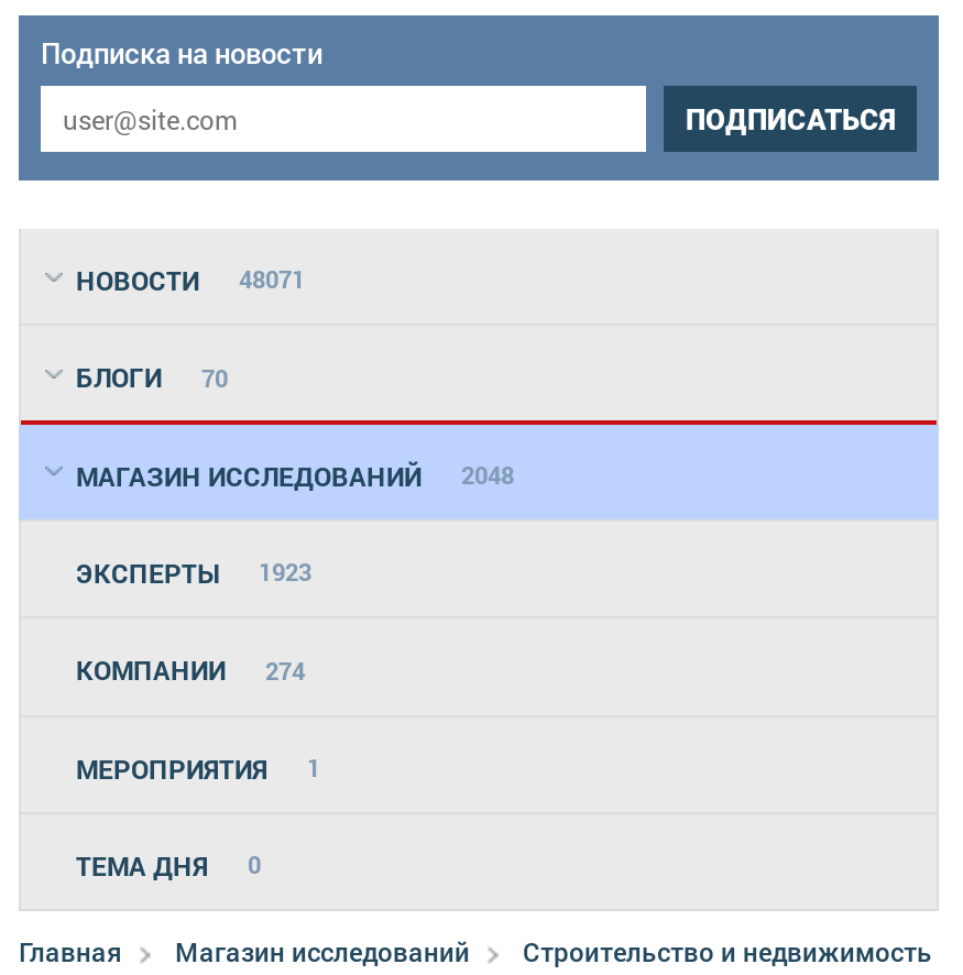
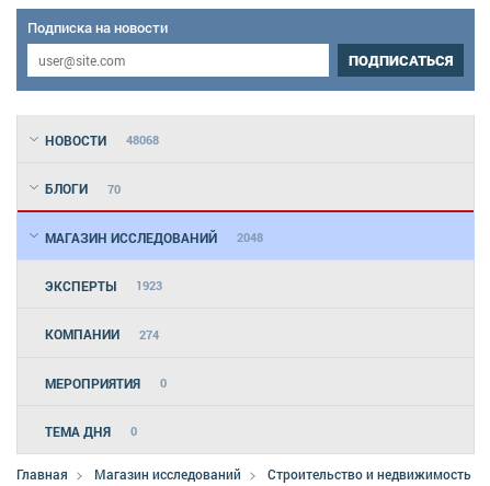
[76,262,305,297] НОВОСТИ 48071 -> [45,131,159,149] НОВОСТИ 48068
[76,750,320,785] МЕРОПРИЯТИЯ 1 -> [45,374,167,391] МЕРОПРИЯТИЯ 0

